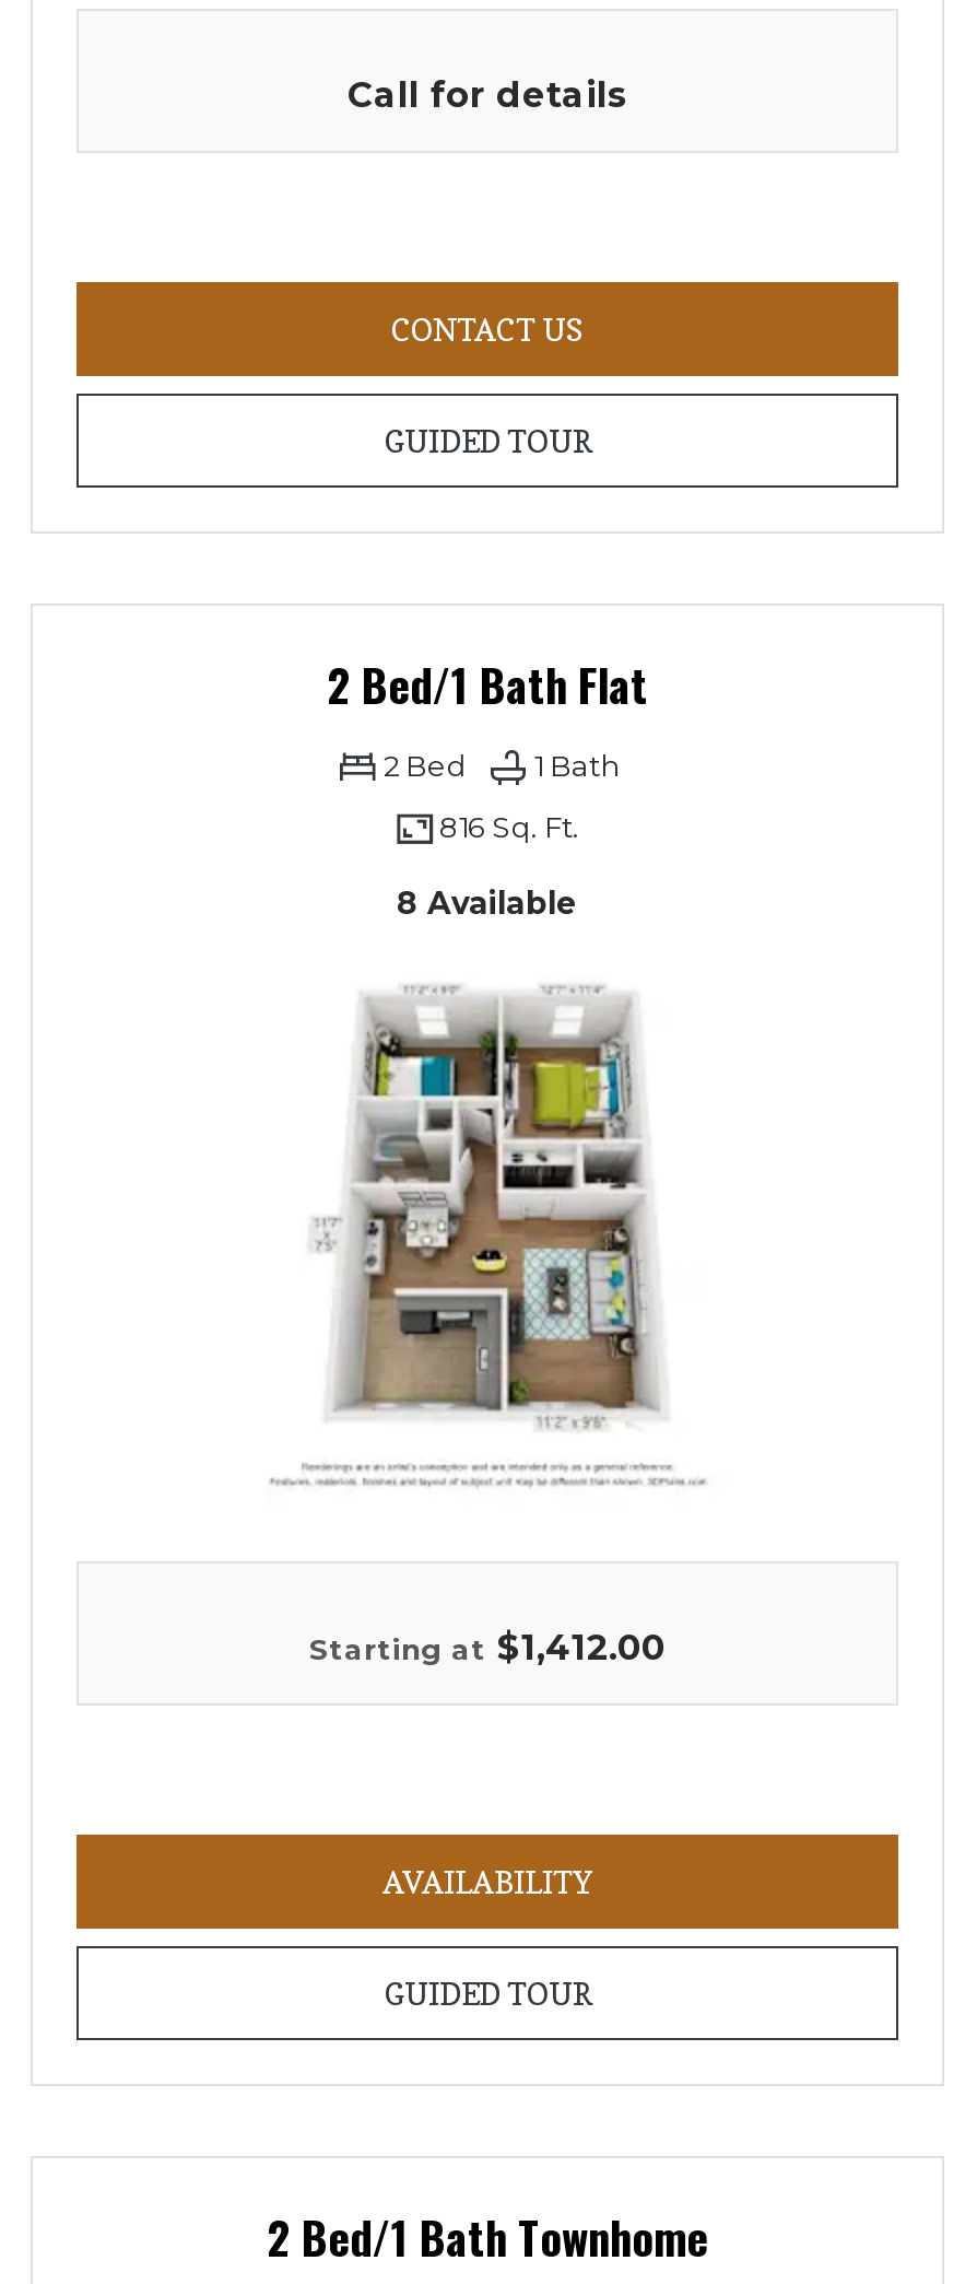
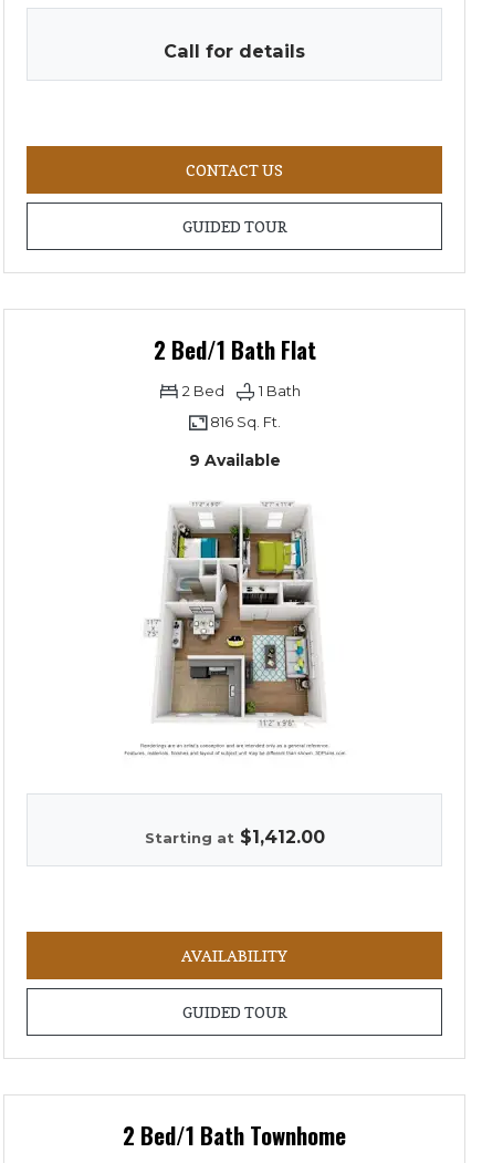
[397,883,578,922] 8 Available -> [188,450,280,470] 9 Available

